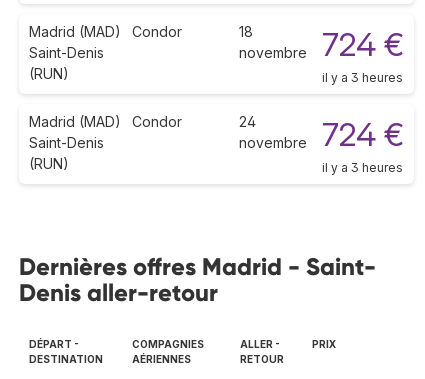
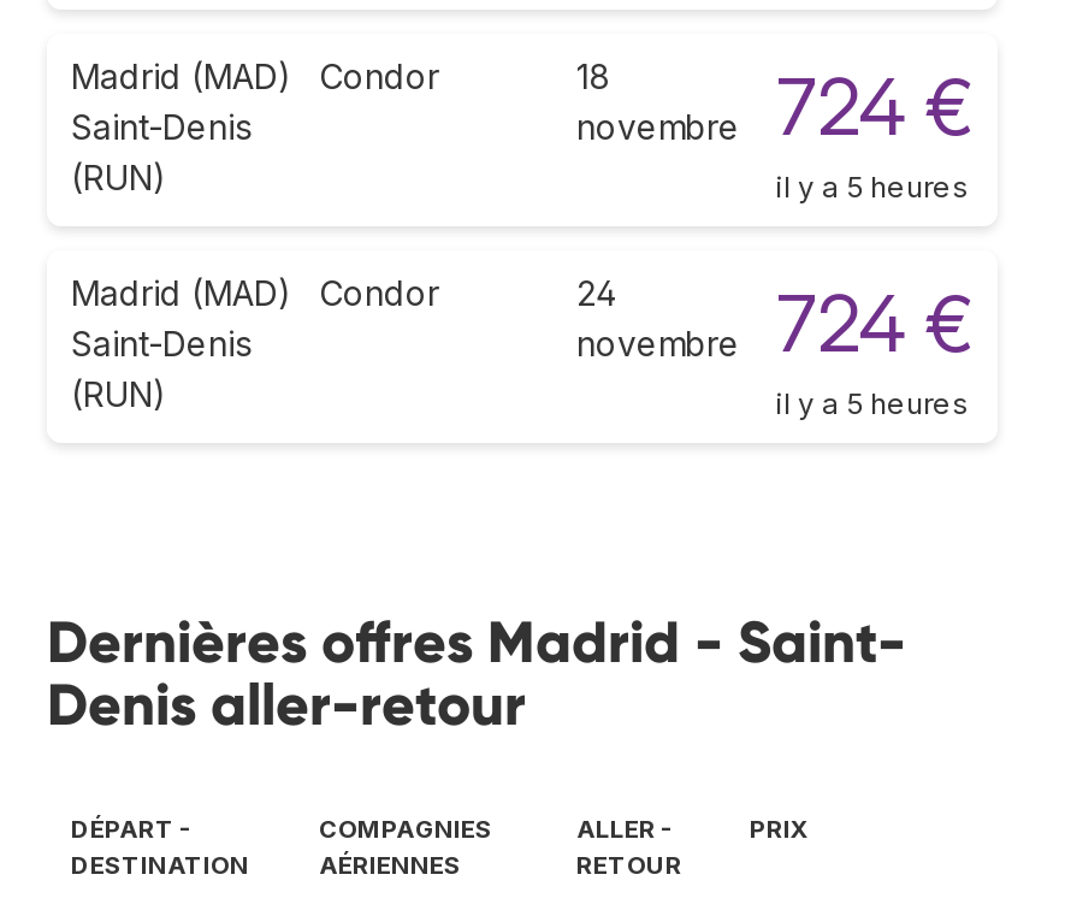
[322,70,403,85] il y a 3 heures -> [776,168,969,204] il y a 5 heures
[322,160,403,175] il y a 3 heures -> [776,384,969,421] il y a 5 heures

